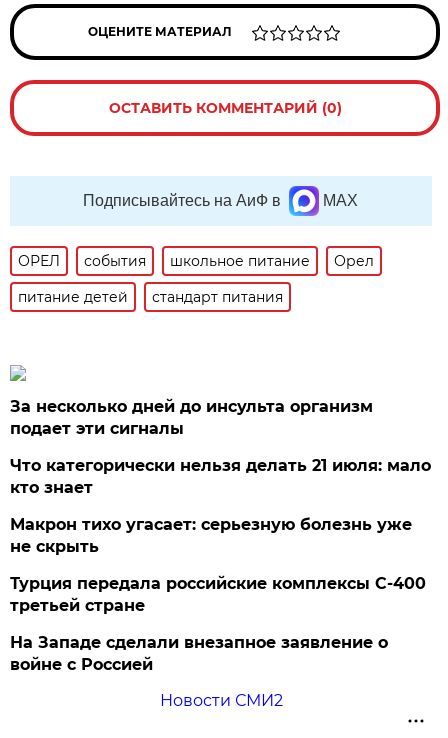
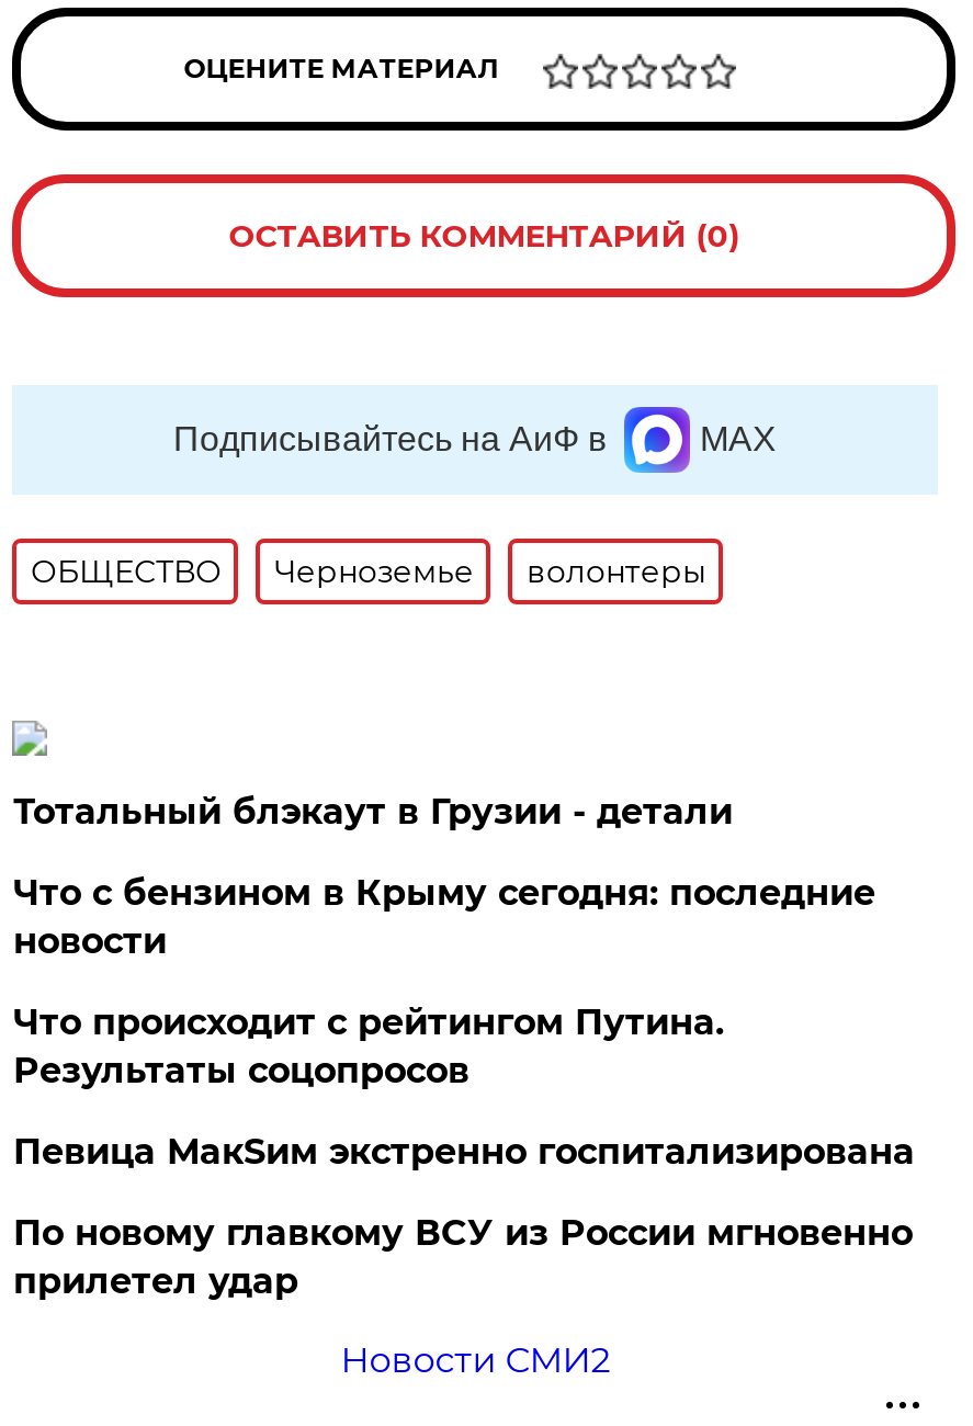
[18,252,374,306] ОРЕЛ | события | школьное питание | Орел | питание детей | стандарт питания -> [30,552,706,591] ОБЩЕСТВО | Черноземье | волонтеры
[10,397,431,674] За несколько дней до инсульта организм | подает эти сигналы | Что категорически нельзя делать 21 июля: мало | кто знает | Макрон тихо угасает: серьезную болезнь уже | не скрыть | Турция передала российские комплексы С-400 | третьей стране | На Западе сделали внезапное заявление о | войне с Россией -> [13,791,915,1302] Тотальный блэкаут в Грузии - детали | Что с бензином в Крыму сегодня: последние | новости | Что происходит с рейтингом Путина. | Результаты соцопросов | Певица МакSим экстренно госпитализирована | По новому главкому ВСУ из России мгновенно | прилетел удар

